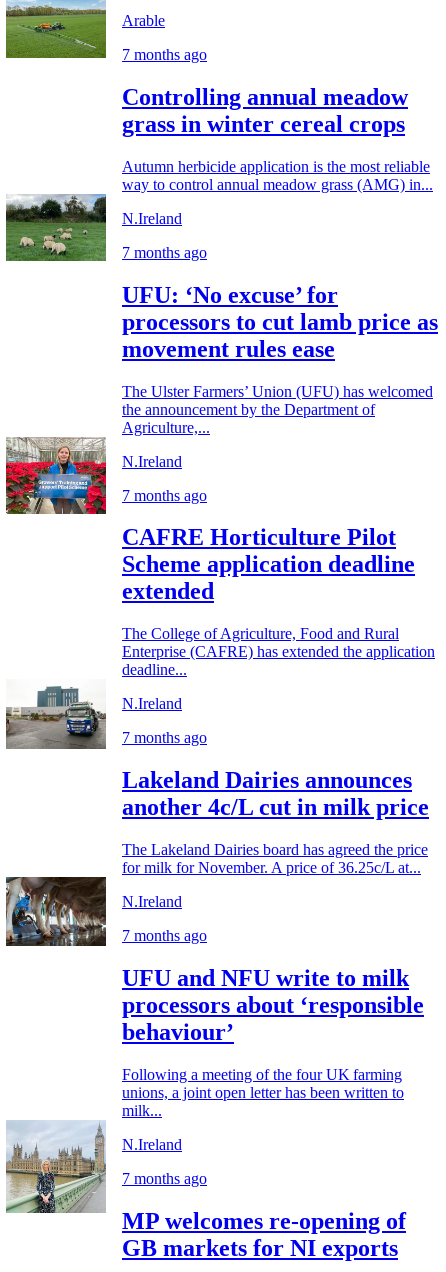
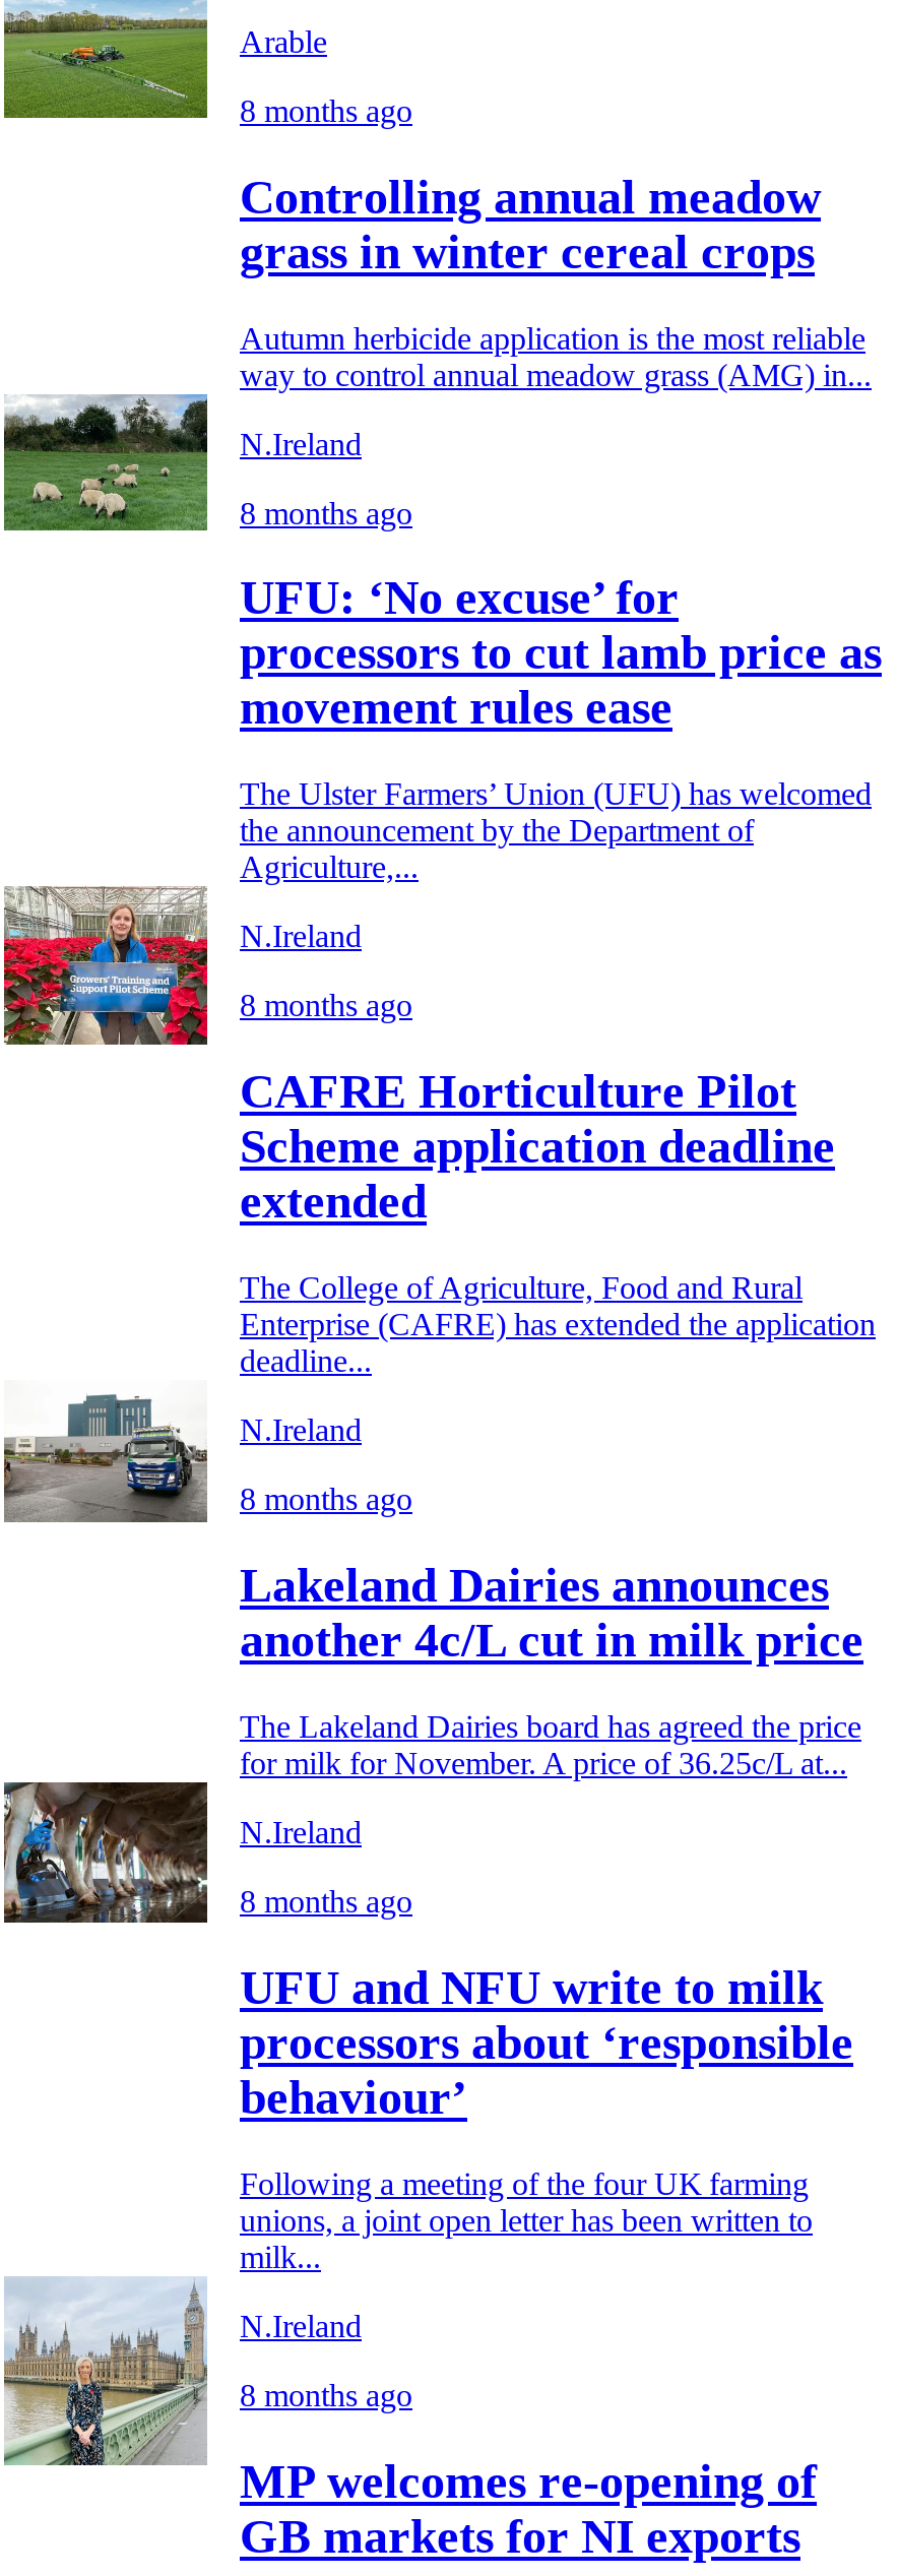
[122,46,207,63] 7 months ago -> [240,93,412,128] 8 months ago
[122,244,207,261] 7 months ago -> [240,495,412,530] 8 months ago
[122,487,207,504] 7 months ago -> [240,989,412,1023] 8 months ago
[122,729,207,746] 7 months ago -> [240,1482,412,1517] 8 months ago
[122,927,207,944] 7 months ago -> [240,1884,412,1919] 8 months ago
[122,1170,207,1187] 7 months ago -> [240,2378,412,2412] 8 months ago

